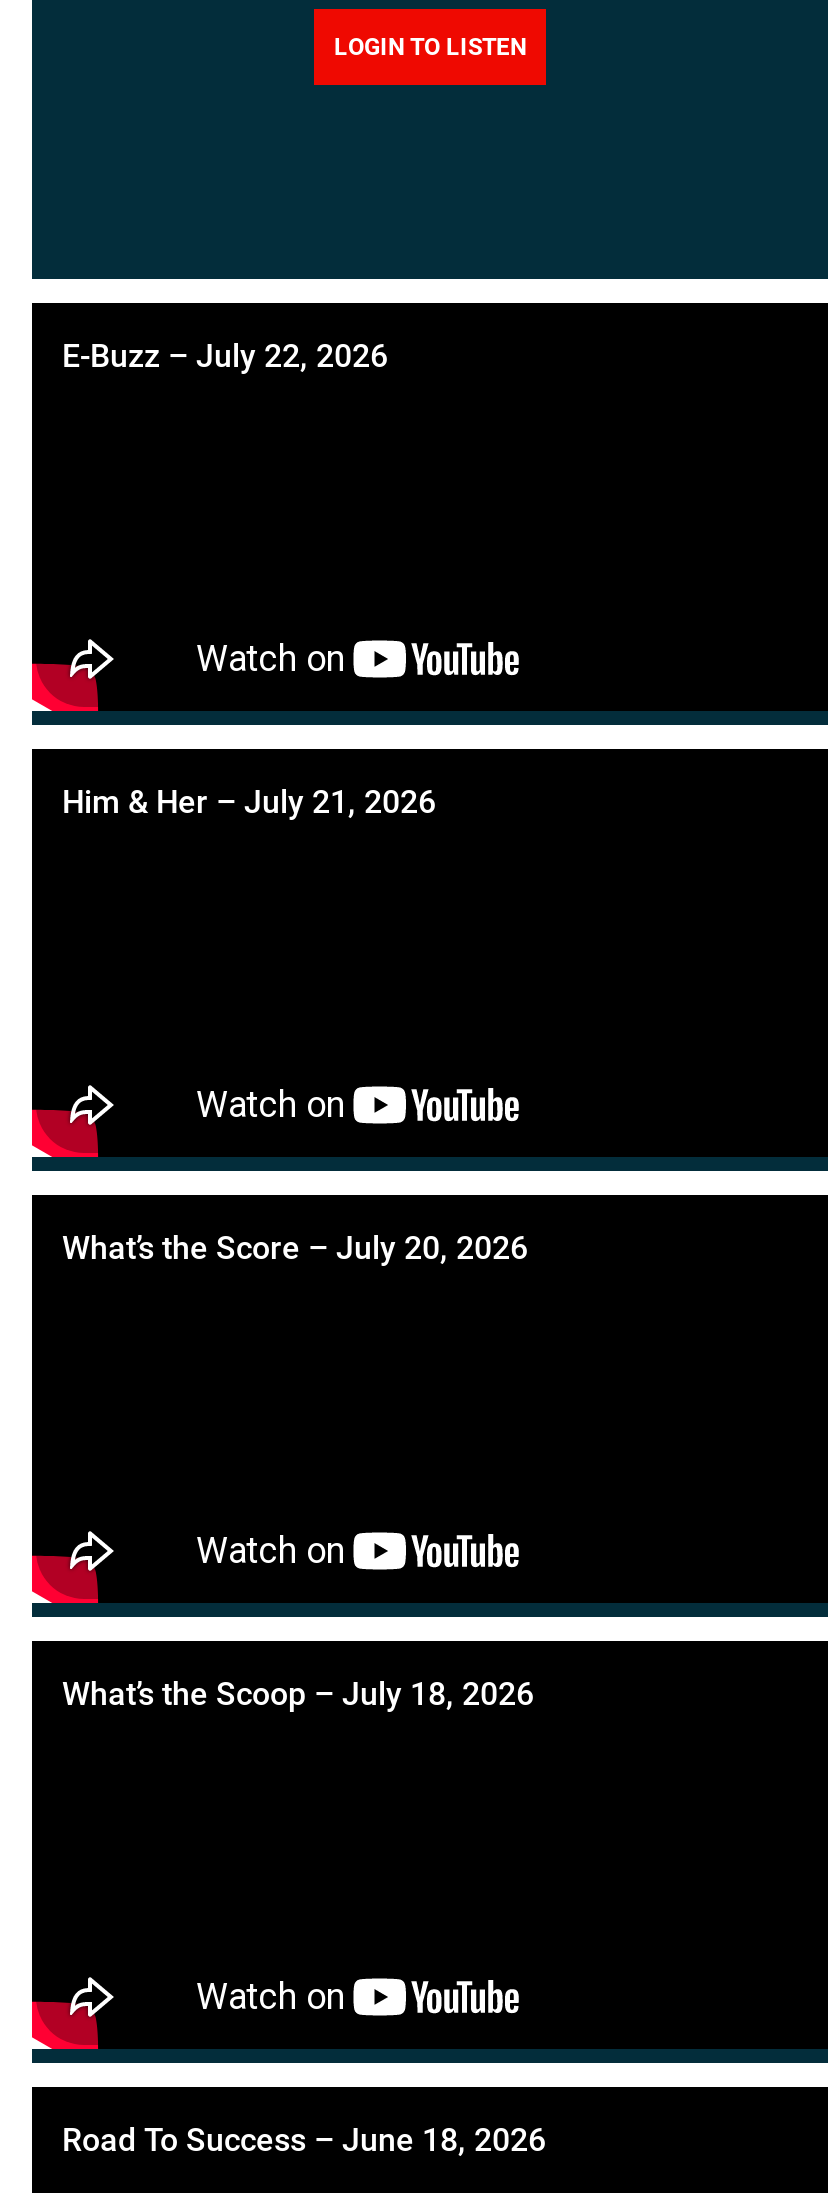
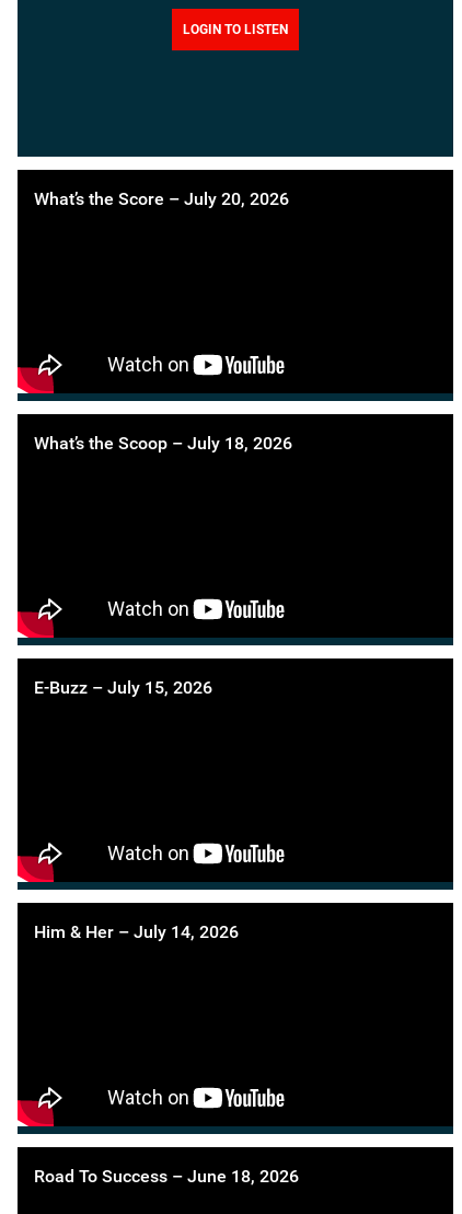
[62,337,388,375] E-Buzz – July 22, 2026 -> none
[62,783,436,821] Him & Her – July 21, 2026 -> none
moved [62,1229,534,1713] -> [34,188,292,454]: What’s the Score – July 20, 2026 | What’s the Scoop – July 18, 2026
none -> [34,677,212,698] E-Buzz – July 15, 2026
none -> [34,921,239,942] Him & Her – July 14, 2026

